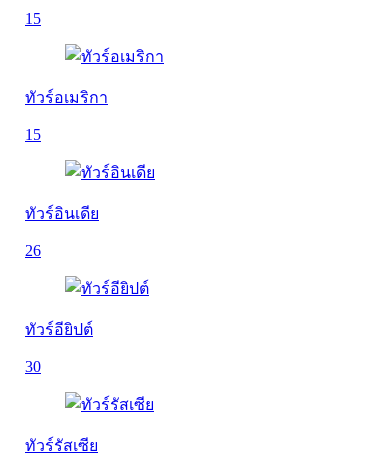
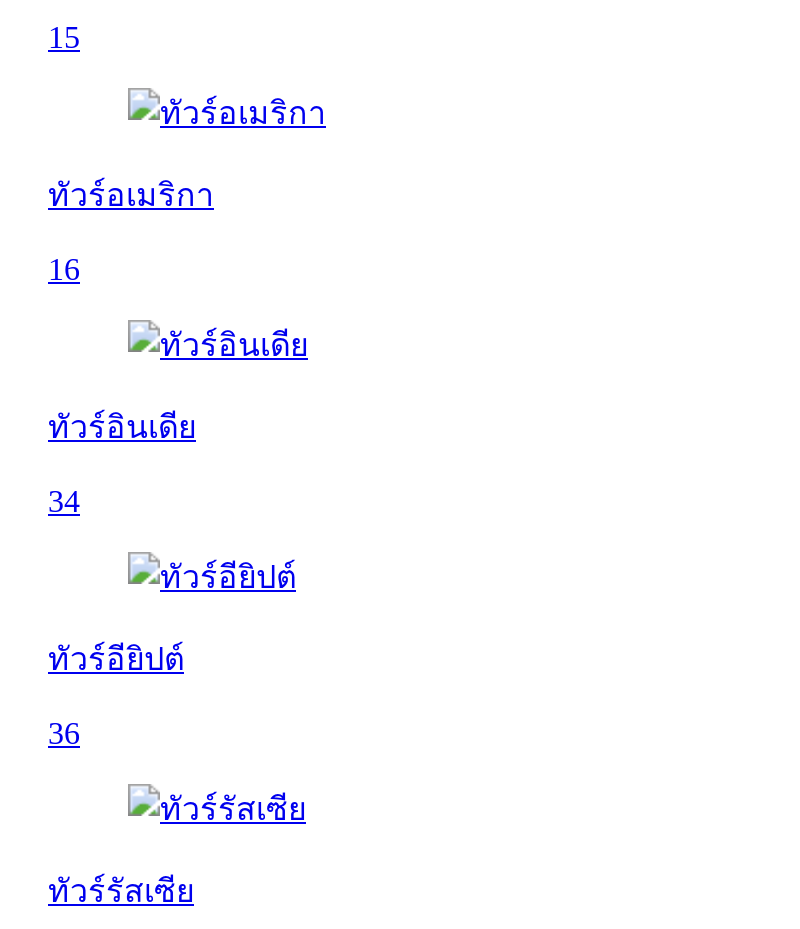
[25,126,41,143] 15 -> [48,252,80,286] 16
[25,242,41,259] 26 -> [48,484,80,518] 34
[25,358,41,375] 30 -> [48,716,80,750] 36

